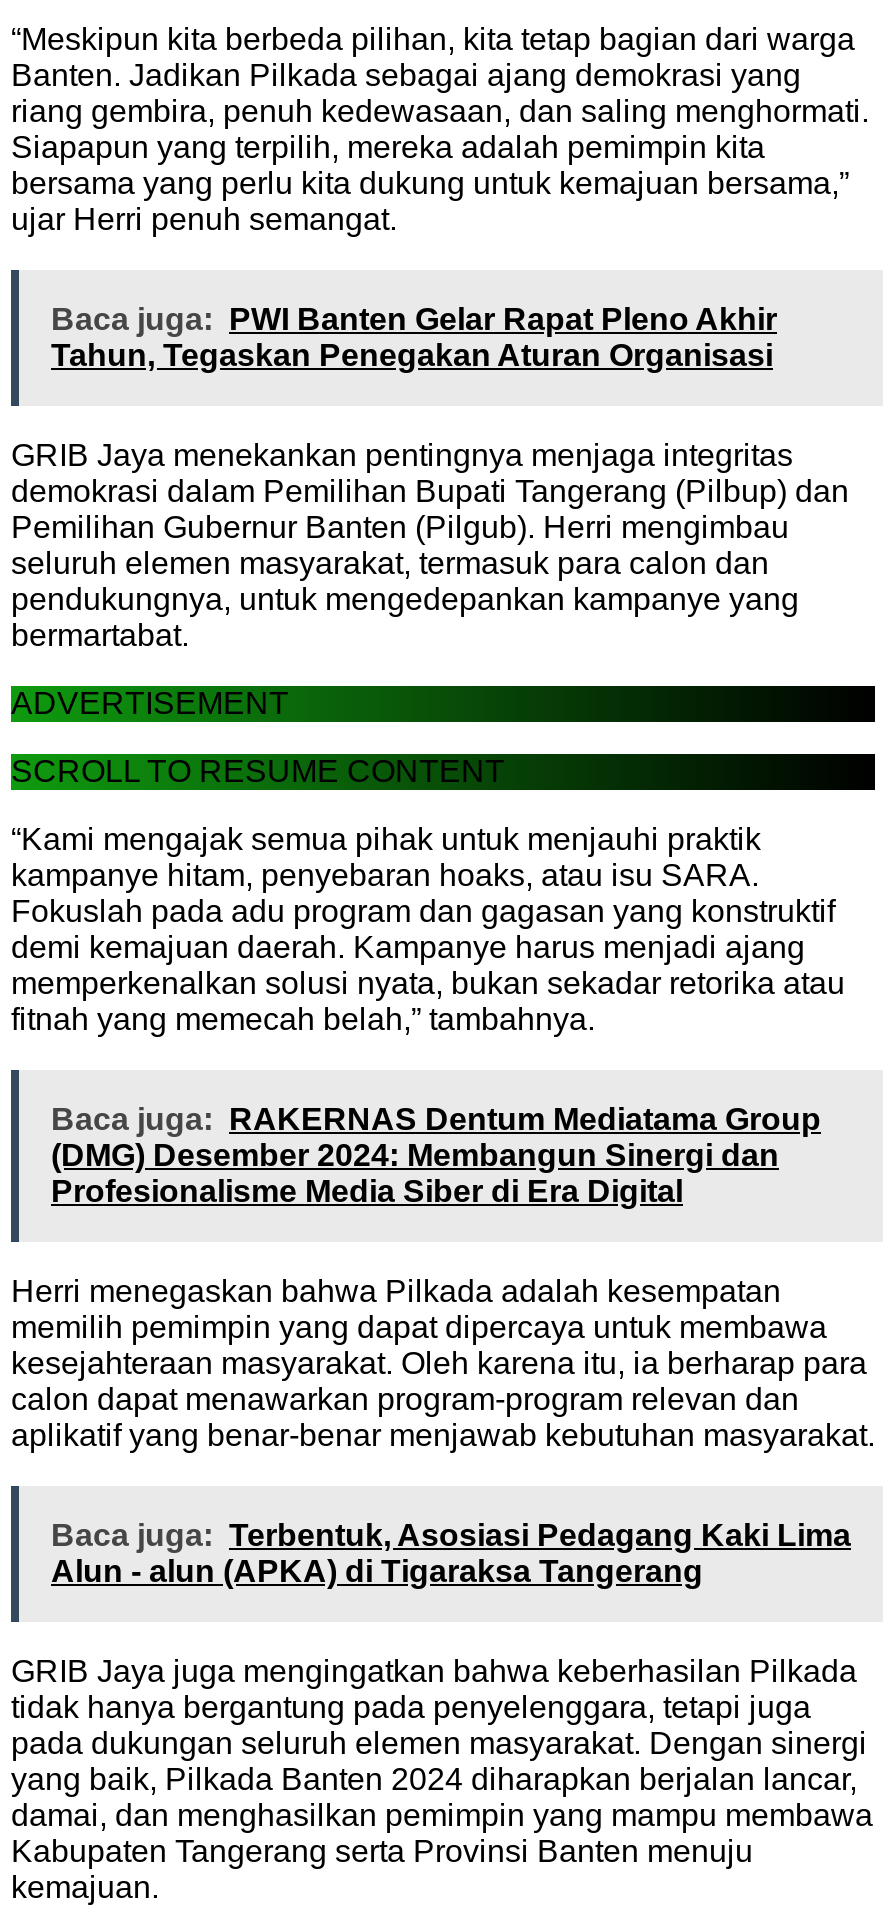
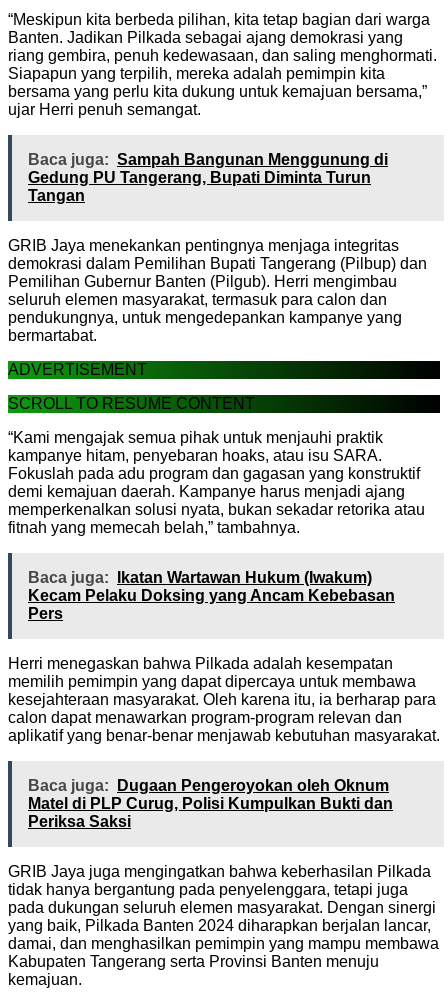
[51,302,777,372] Baca juga: PWI Banten Gelar Rapat Pleno Akhir | Tahun, Tegaskan Penegakan Aturan Organisasi -> [28,151,388,204] Baca juga: Sampah Bangunan Menggunung di | Gedung PU Tangerang, Bupati Diminta Turun | Tangan
[51,1102,821,1208] Baca juga: RAKERNAS Dentum Mediatama Group | (DMG) Desember 2024: Membangun Sinergi dan | Profesionalisme Media Siber di Era Digital -> [28,569,395,622] Baca juga: Ikatan Wartawan Hukum (Iwakum) | Kecam Pelaku Doksing yang Ancam Kebebasan | Pers
[51,1518,851,1588] Baca juga: Terbentuk, Asosiasi Pedagang Kaki Lima | Alun - alun (APKA) di Tigaraksa Tangerang -> [28,777,393,830] Baca juga: Dugaan Pengeroyokan oleh Oknum | Matel di PLP Curug, Polisi Kumpulkan Bukti dan | Periksa Saksi

